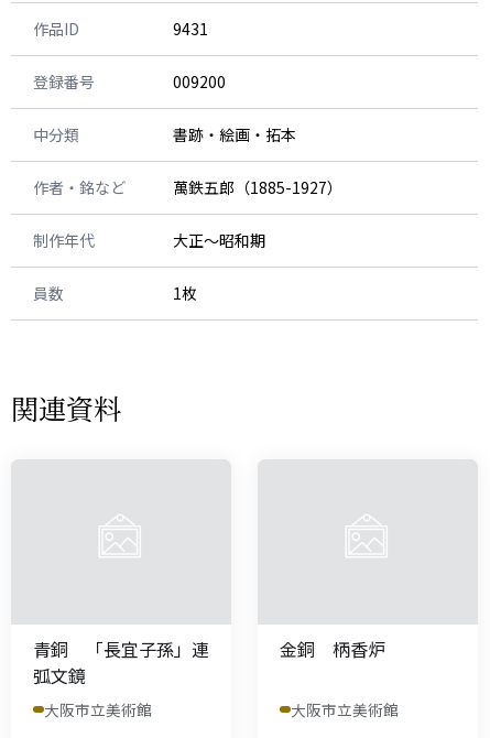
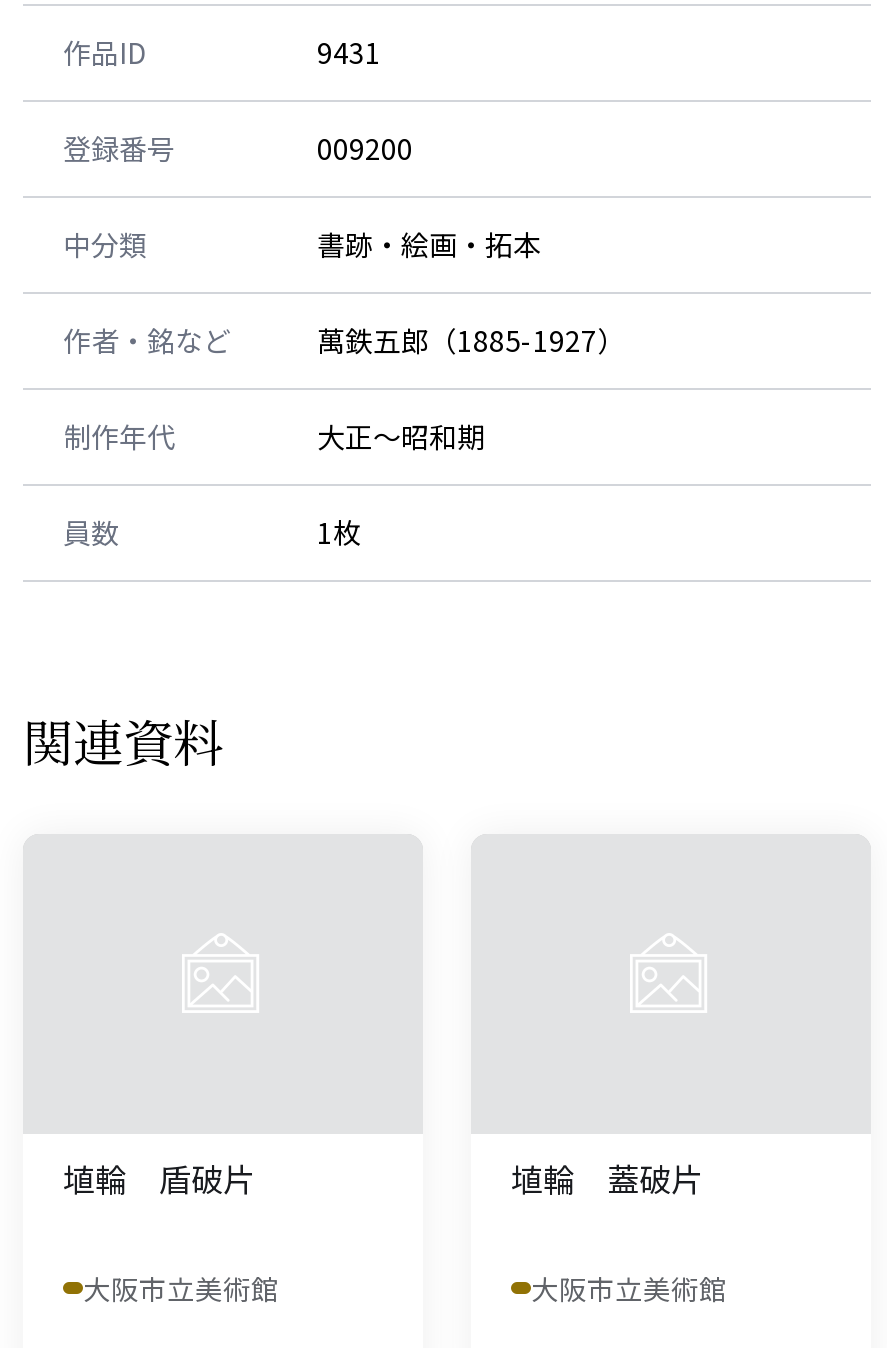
[33,635,209,688] 青銅 「長宜子孫」連 | 弧文鏡 -> [63,1154,255,1202] 埴輪 盾破片
[280,635,385,662] 金銅 柄香炉 -> [511,1154,703,1202] 埴輪 蓋破片

